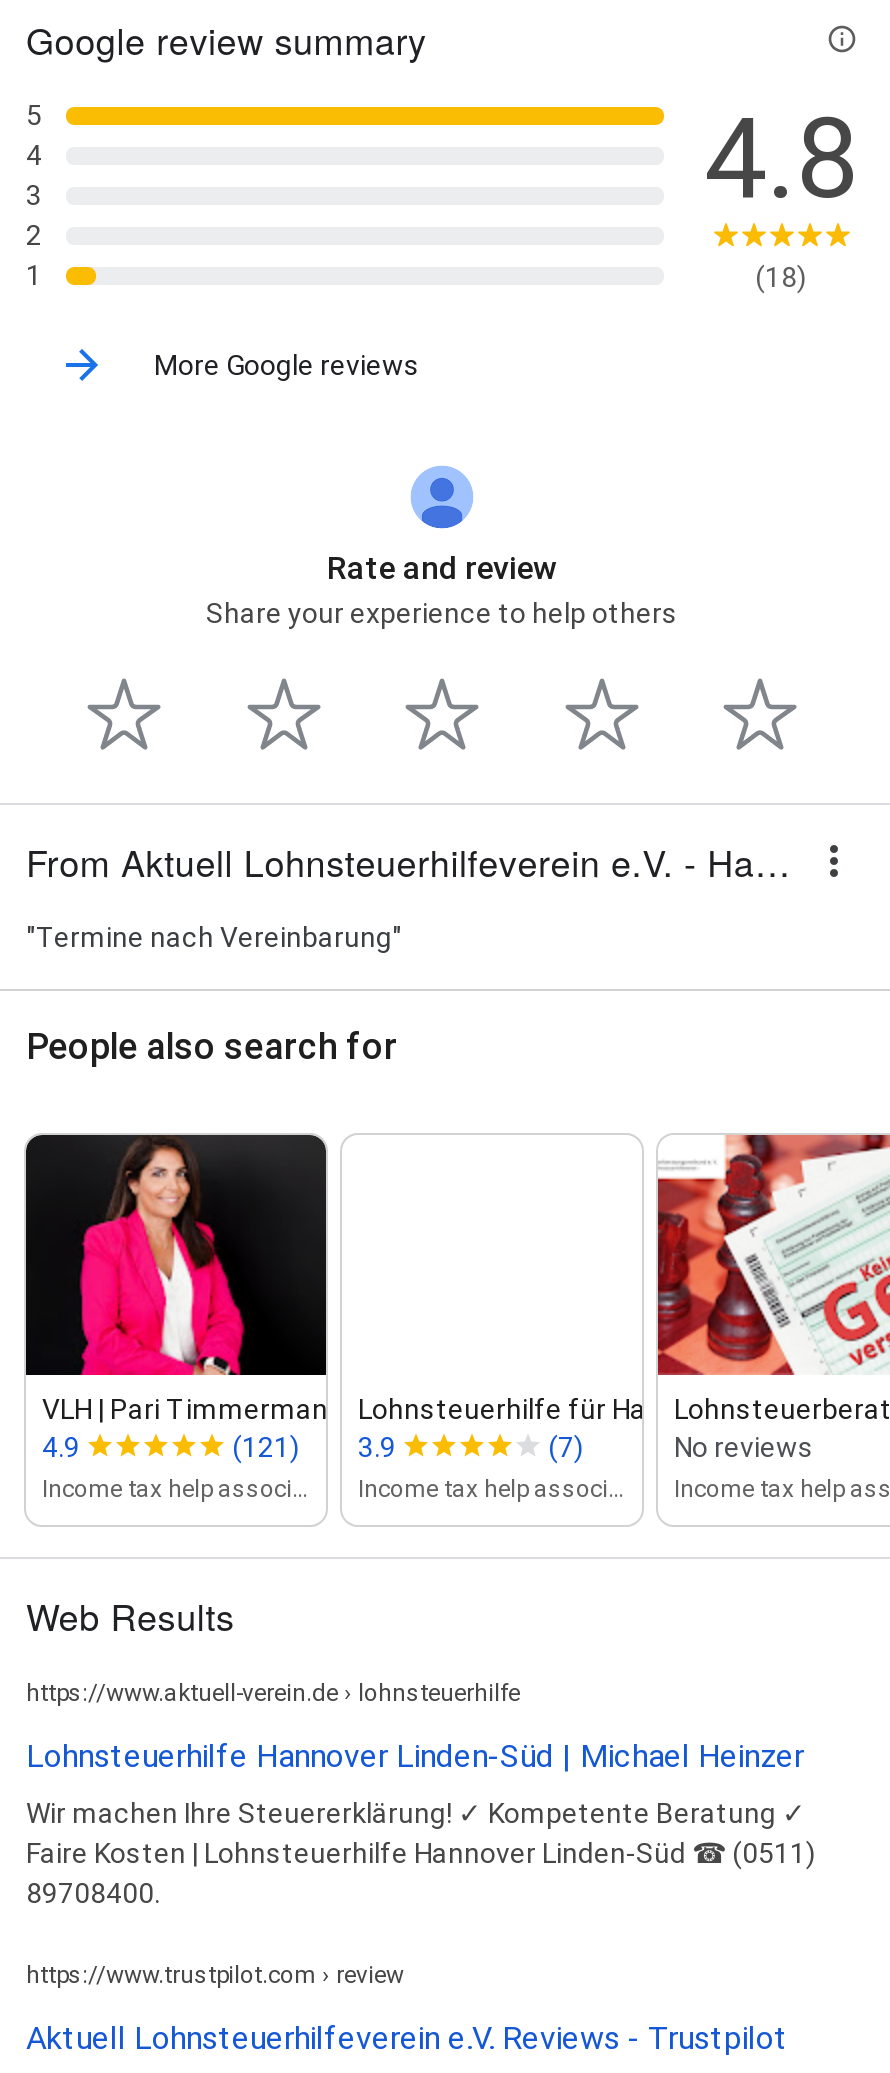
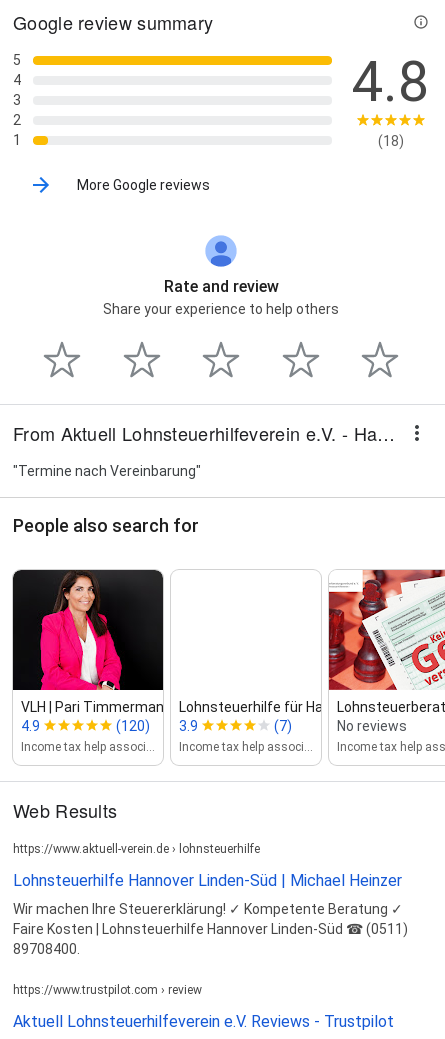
[232,1430,396,1462] (121) 3.9 -> [116,718,198,734] (120) 3.9

